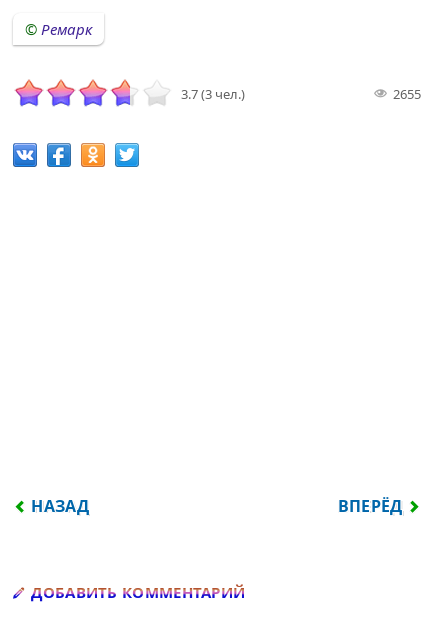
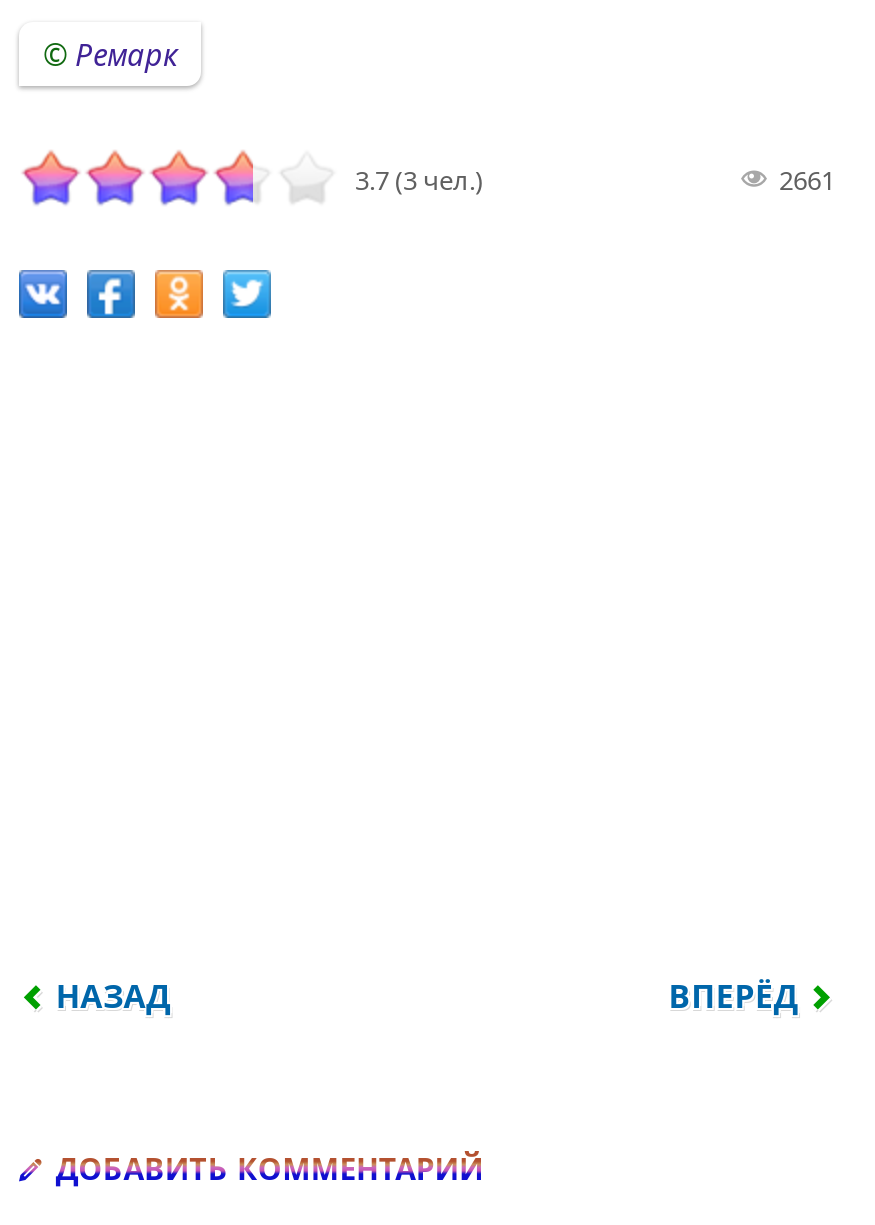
[393,85,421,103] 2655 -> [779,162,835,198] 2661

